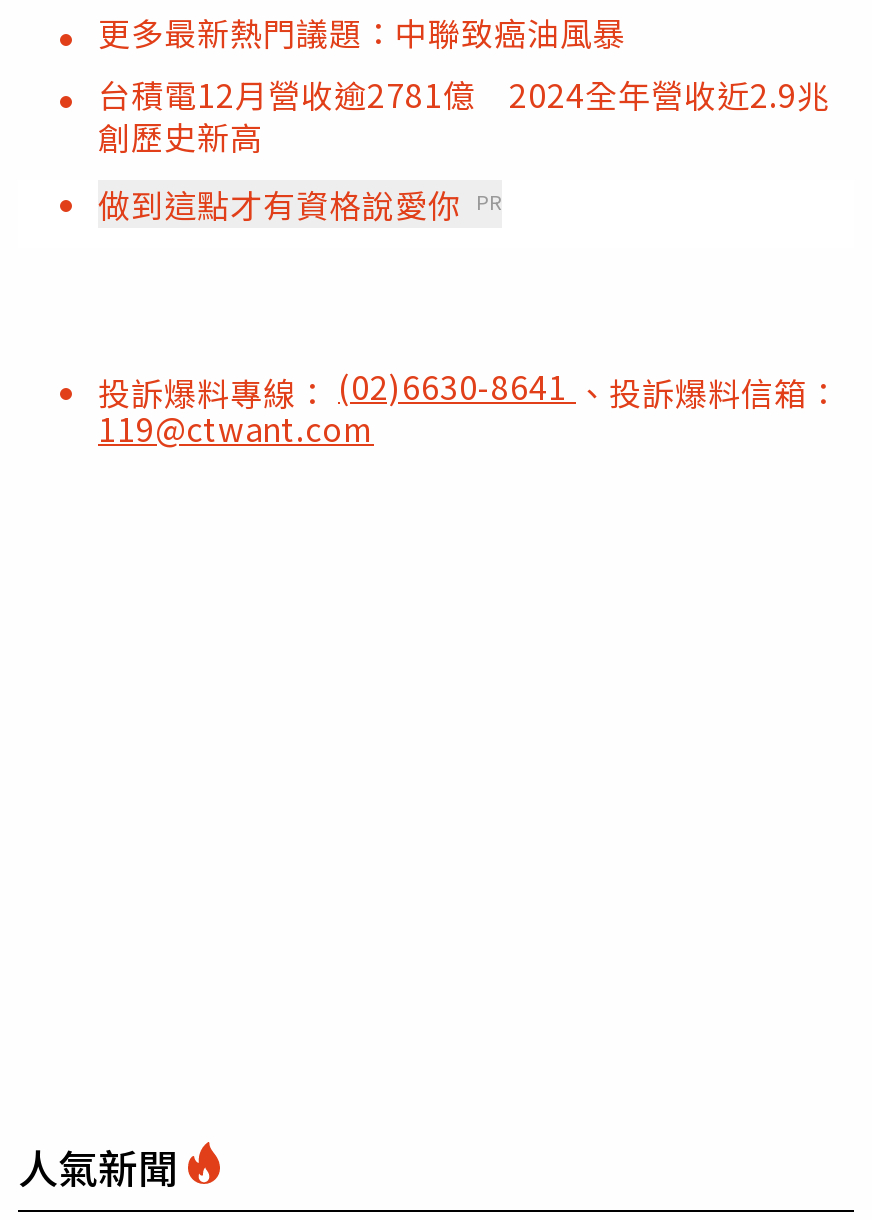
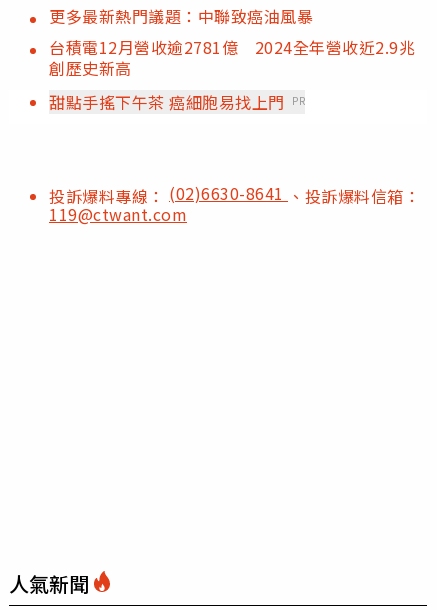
[98,179,502,227] 做到這點才有資格說愛你 PR -> [49,90,305,114] 甜點手搖下午茶 癌細胞易找上門 PR

